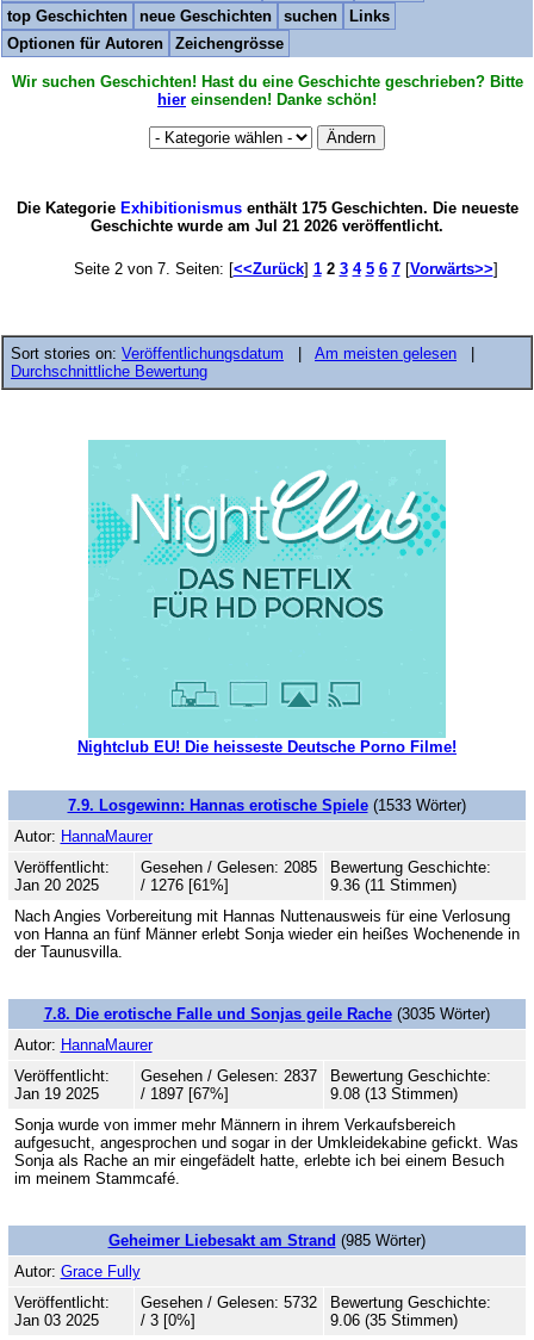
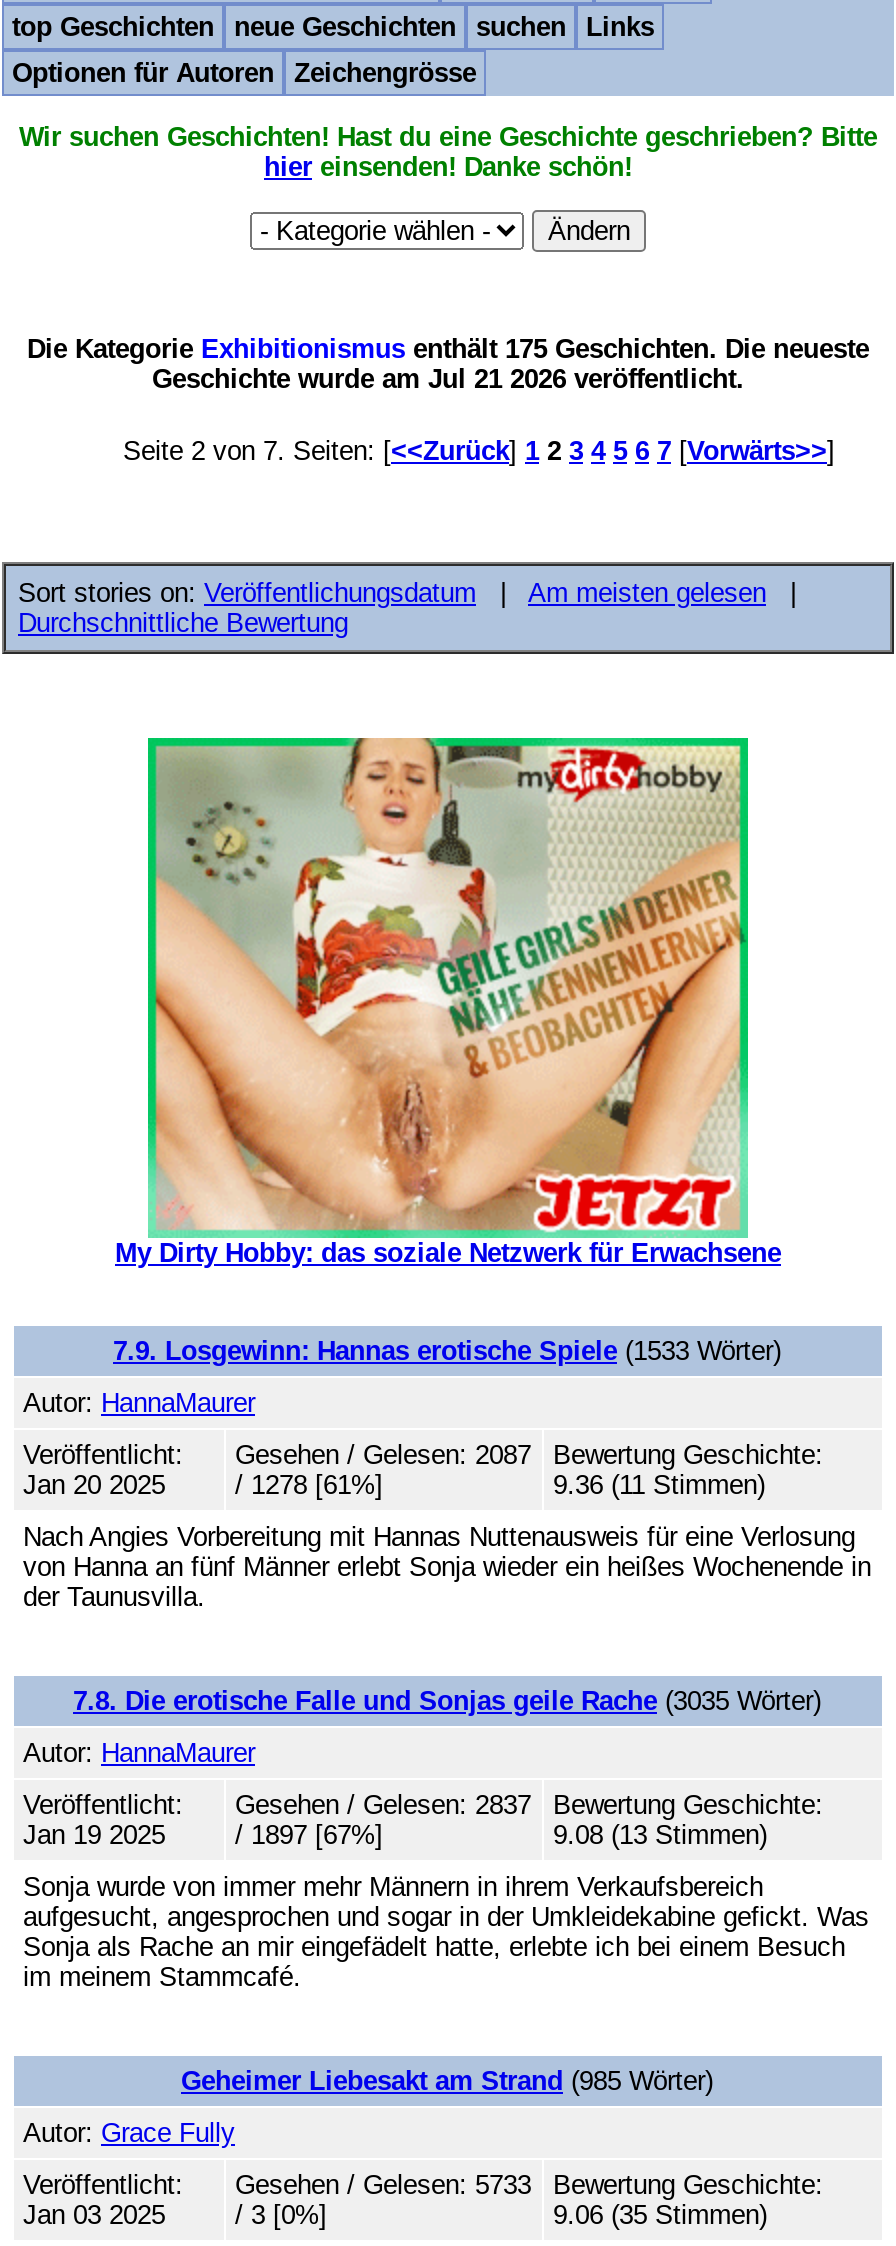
[77,439,457,756] [image] | Nightclub EU! Die heisseste Deutsche Porno Filme! -> [115,736,781,1268] [image] | My Dirty Hobby: das soziale Netzwerk für Erwachsene
[140,859,316,877] Gesehen / Gelesen: 2085 -> [235,1441,531,1471] Gesehen / Gelesen: 2087
[140,877,228,894] / 1276 [61%] -> [235,1471,383,1501] / 1278 [61%]
[140,1294,316,1312] Gesehen / Gelesen: 5732 -> [235,2171,531,2201] Gesehen / Gelesen: 5733

